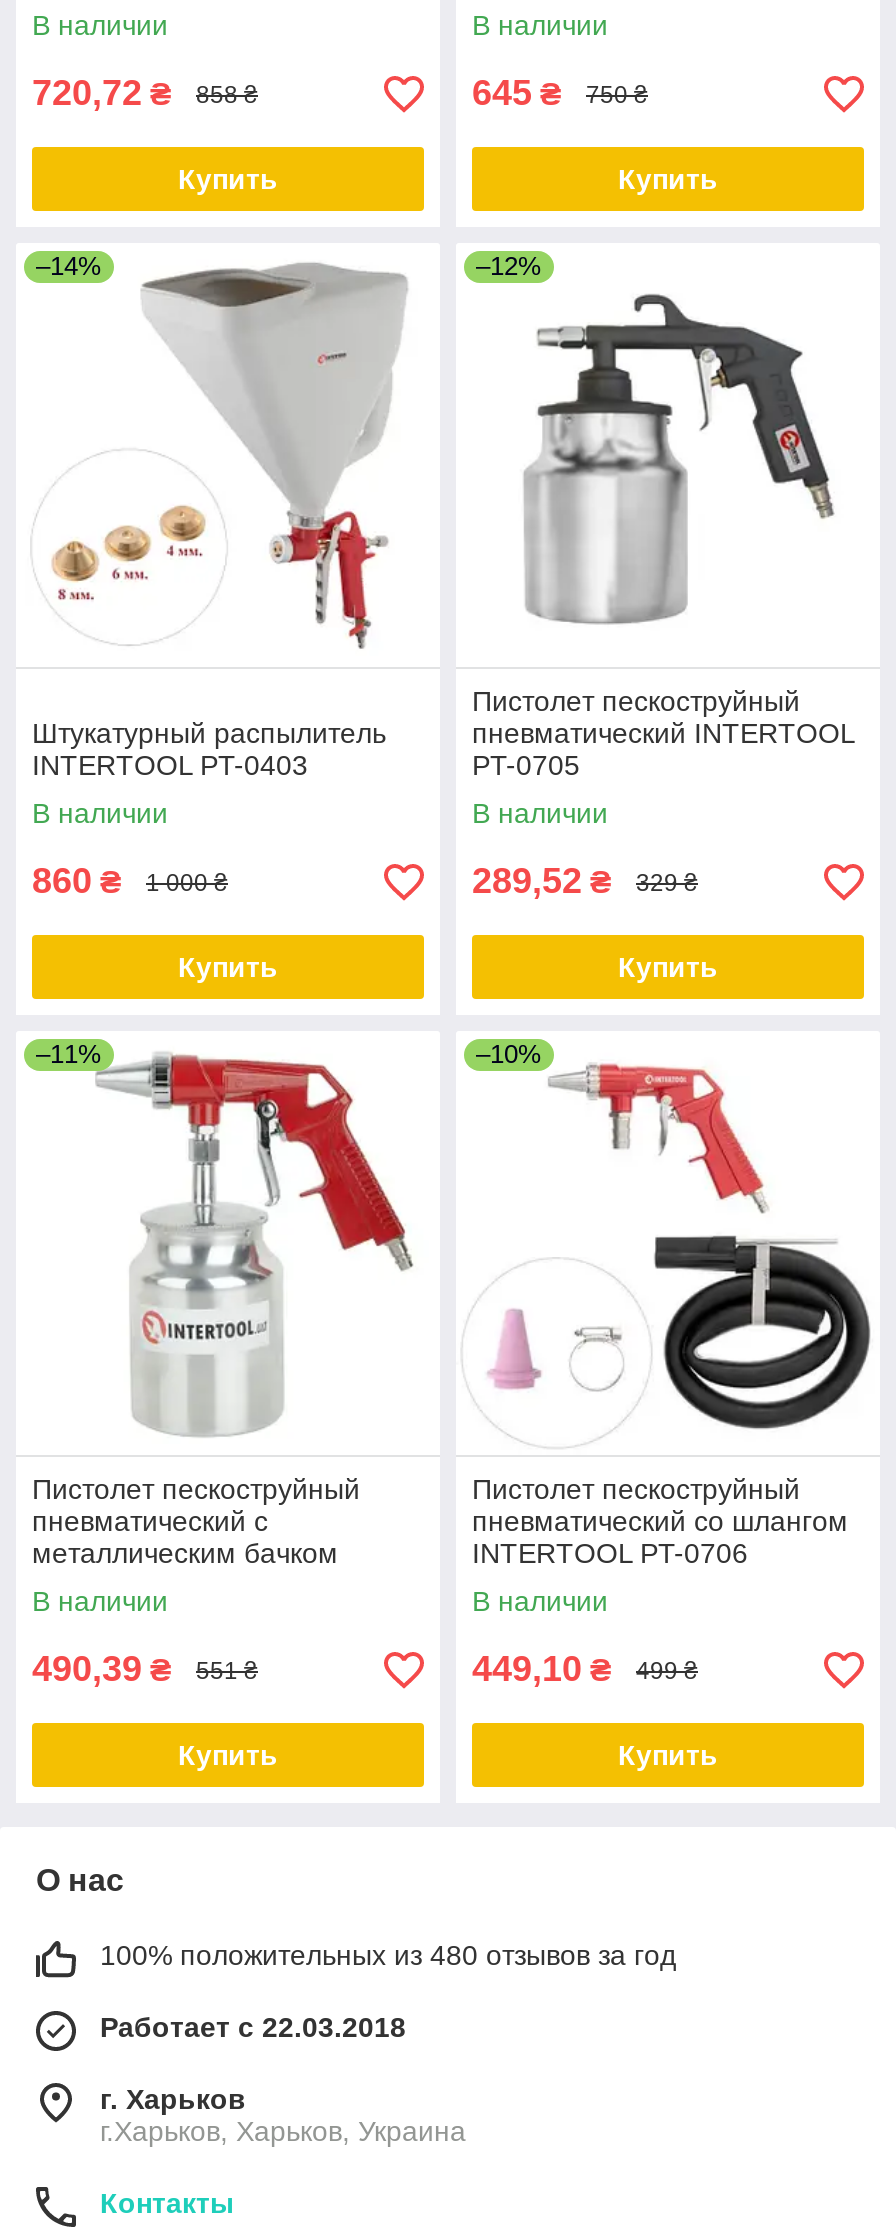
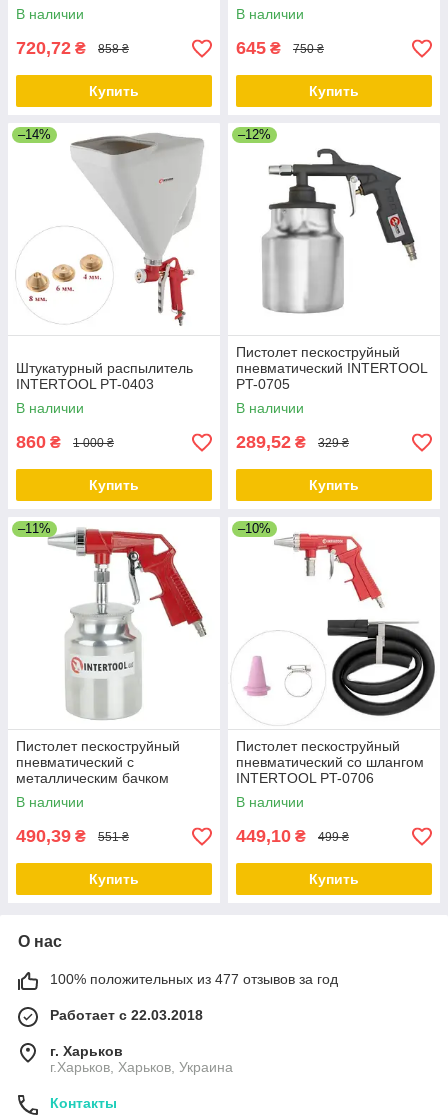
[100,1940,676,1972] 100% положительных из 480 отзывов за год -> [50,971,338,987] 100% положительных из 477 отзывов за год

